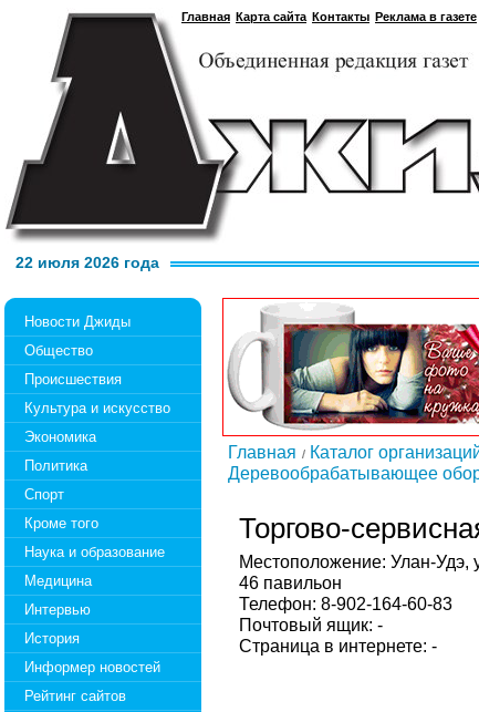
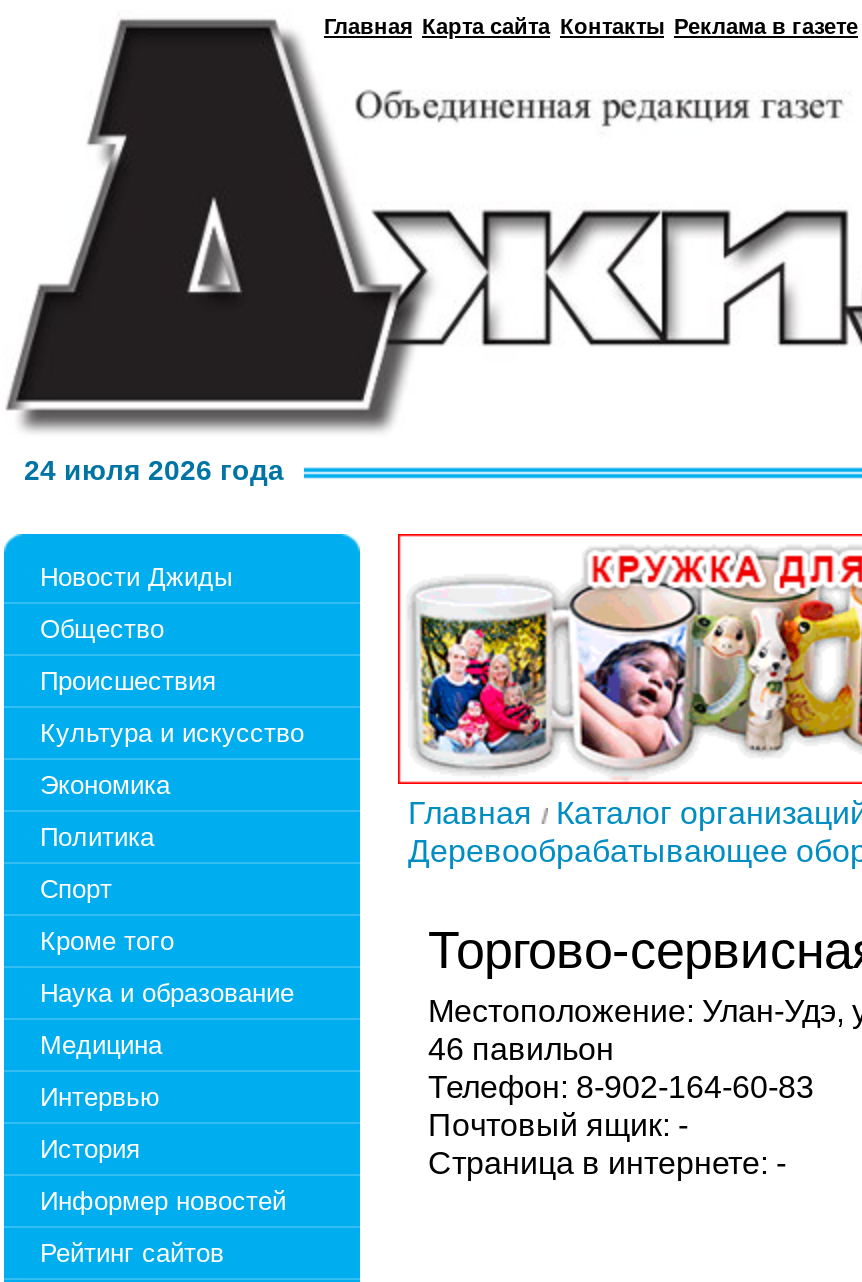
[15,254,159,271] 22 июля 2026 года -> [24,454,284,486] 24 июля 2026 года
[227,307,476,431] [image] -> [410,548,856,776] [image]

